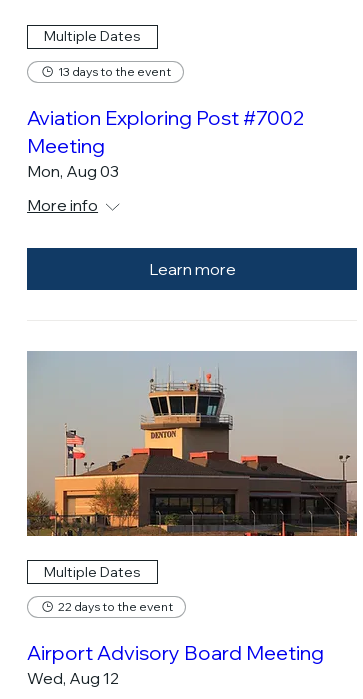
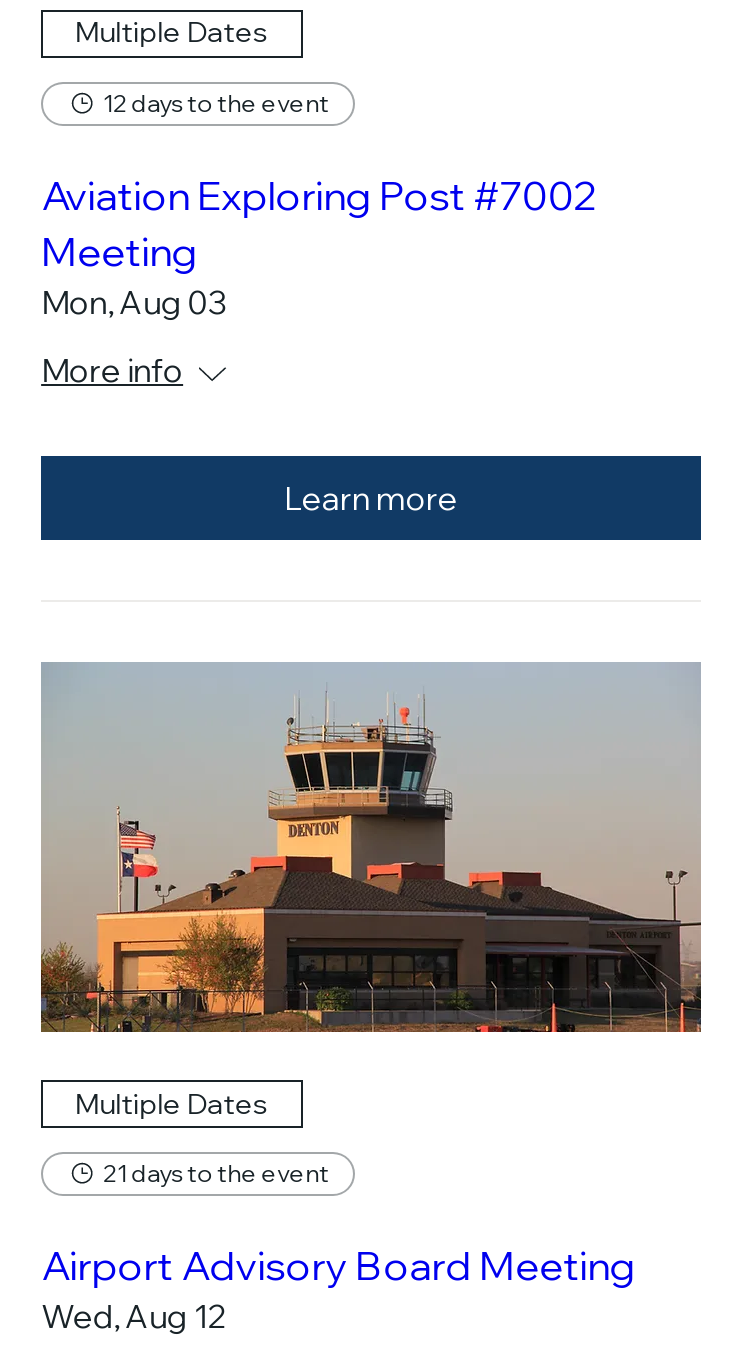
[58,63,171,78] 13 days to the event -> [103,87,329,117] 12 days to the event
[58,599,173,614] 22 days to the event -> [103,1158,329,1188] 21 days to the event

